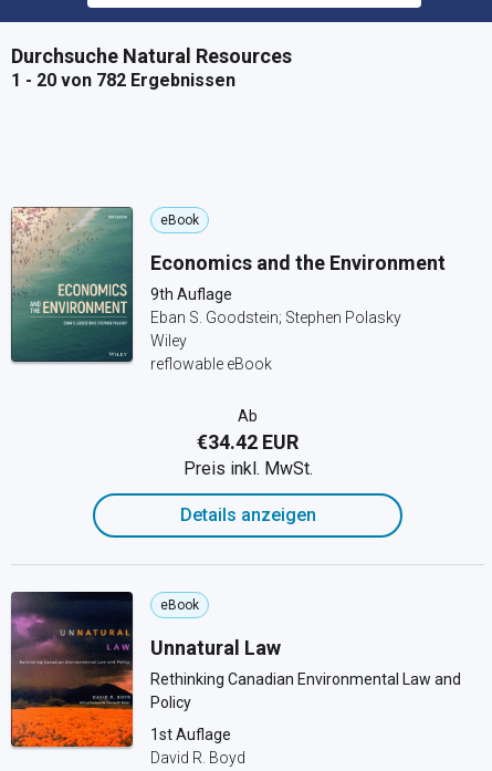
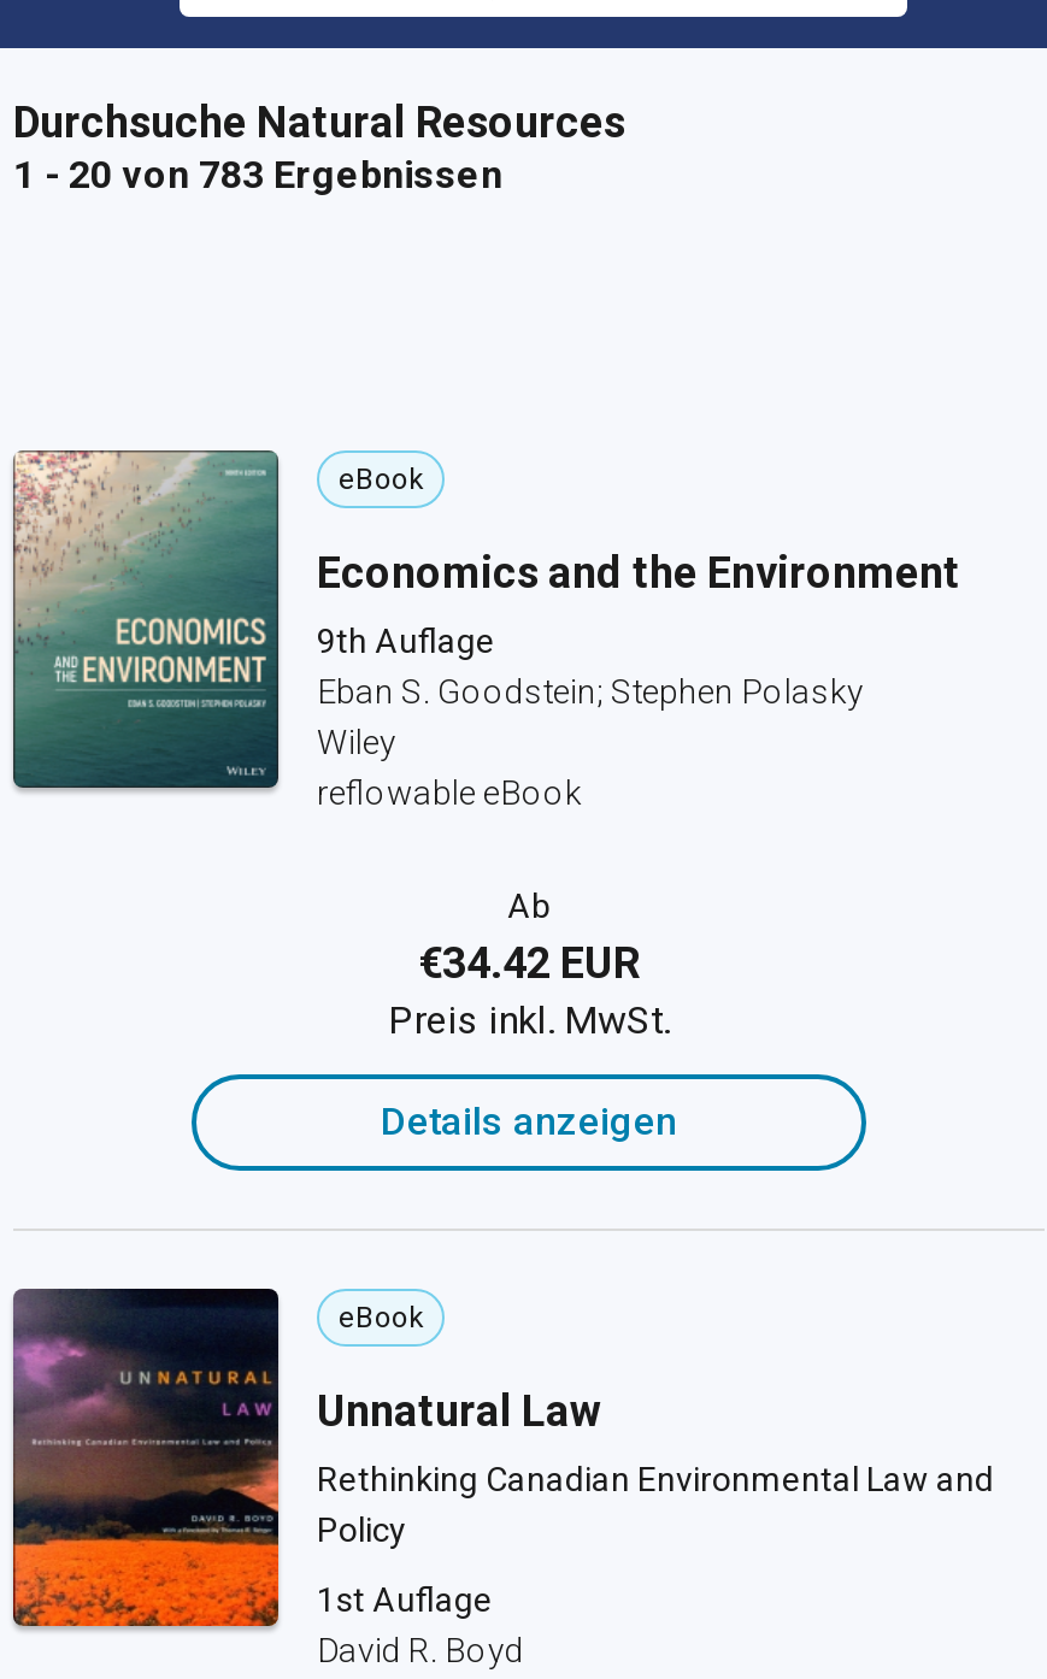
[11,70,235,91] 1 - 20 von 782 Ergebnissen -> [13,152,502,198] 1 - 20 von 783 Ergebnissen

